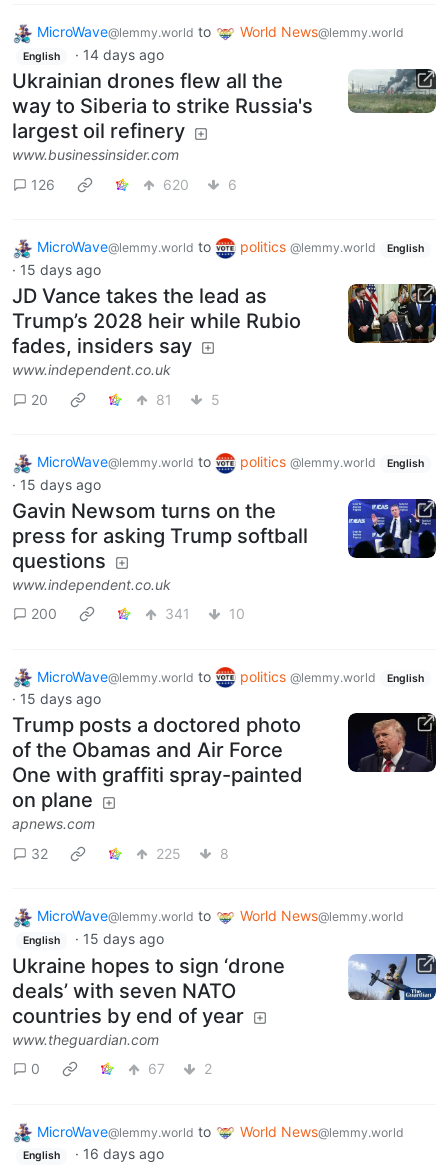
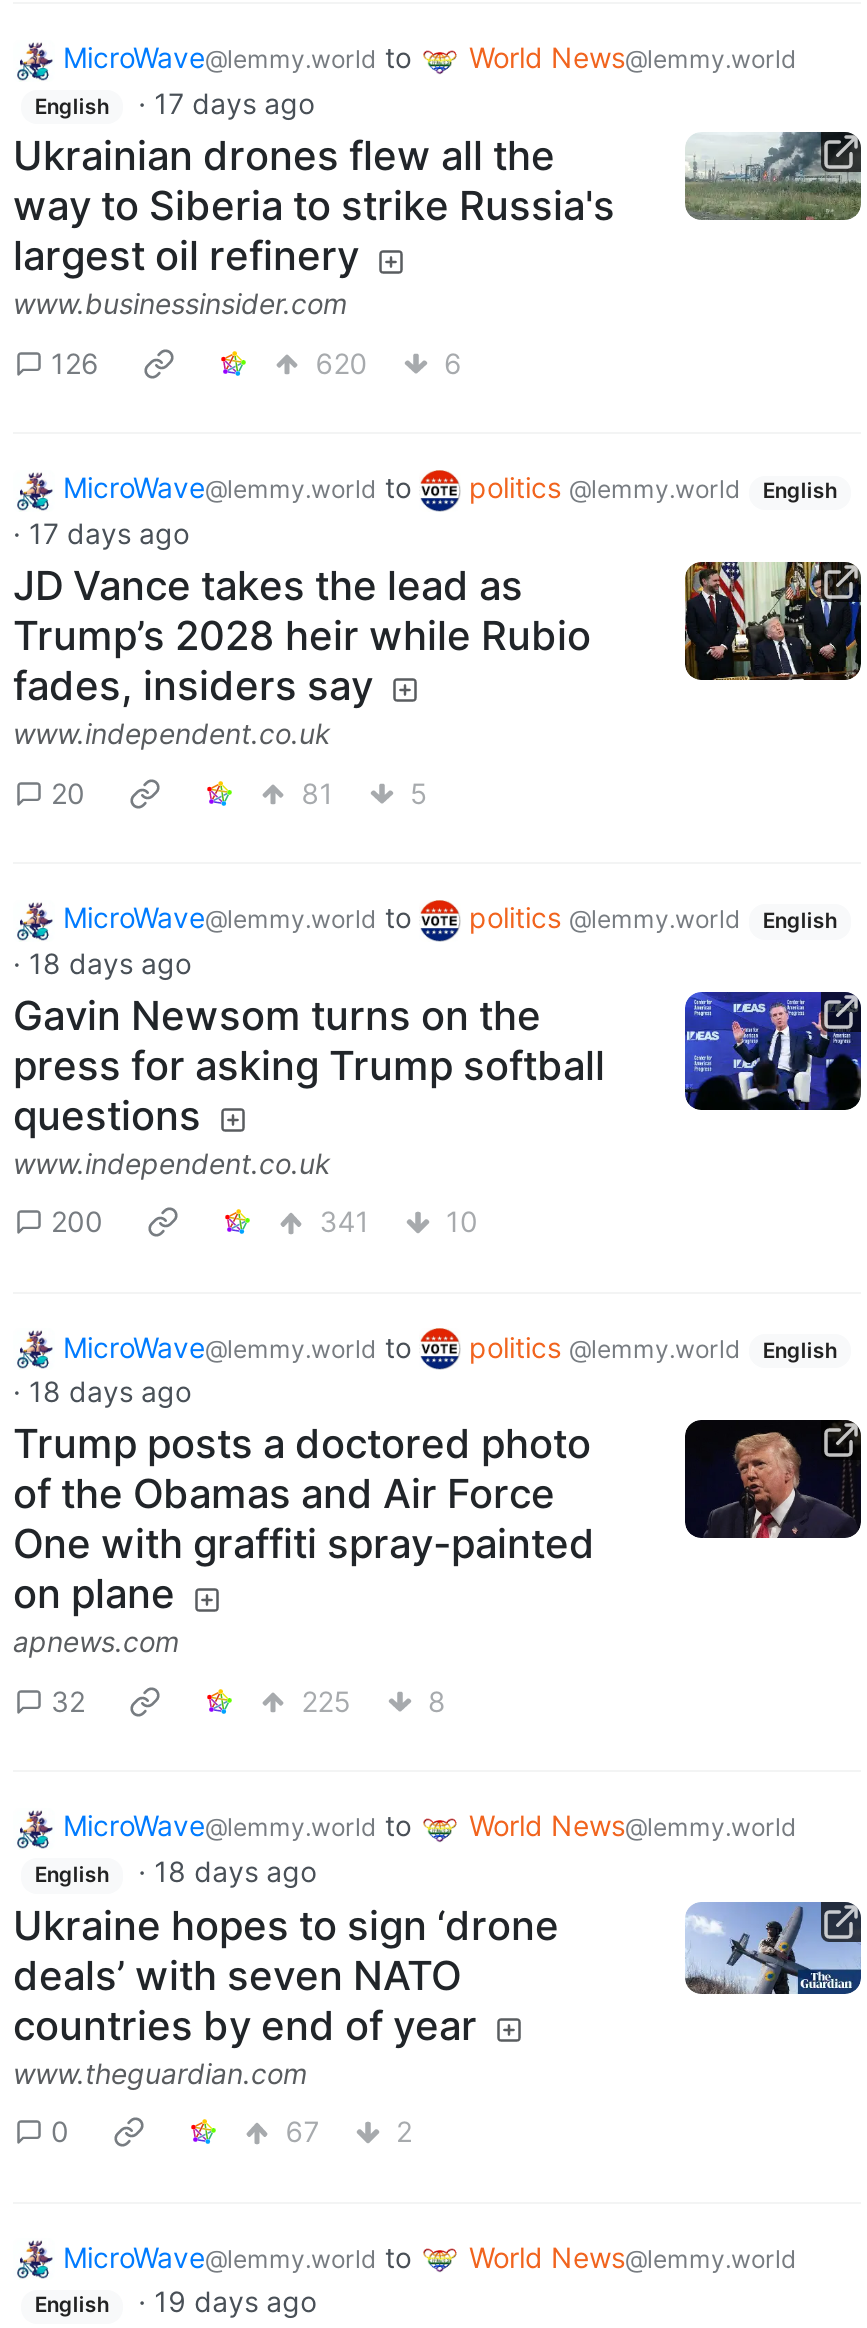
[23,46,164,63] English · 14 days ago -> [35,85,314,119] English · 17 days ago
[12,261,101,278] · 15 days ago -> [13,516,189,550] · 17 days ago
[12,476,101,493] · 15 days ago -> [13,946,191,980] · 18 days ago
[12,690,101,707] · 15 days ago -> [13,1375,191,1409] · 18 days ago
[23,930,164,947] English · 15 days ago -> [35,1854,316,1888] English · 18 days ago
[23,1145,164,1162] English · 16 days ago -> [35,2285,316,2319] English · 19 days ago

